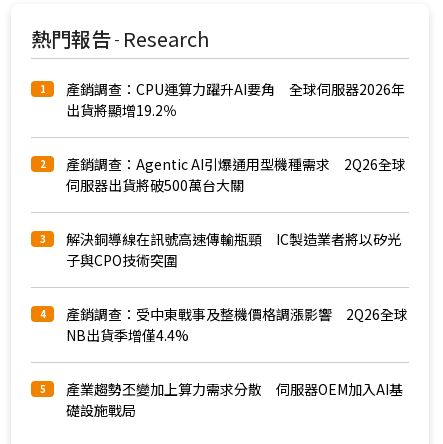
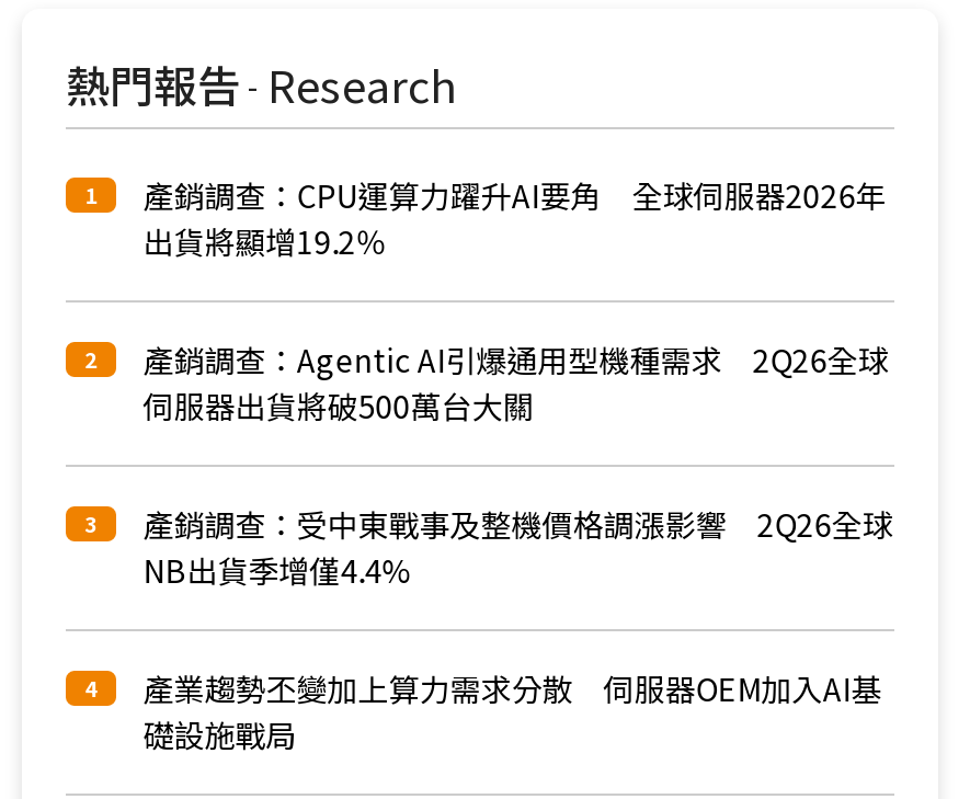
[40,229,401,321] 解決銅導線在訊號高速傳輸瓶頸 IC製造業者將以矽光 | 子與CPO技術突圍 | 4 -> none
[40,379,403,399] 5 產業趨勢丕變加上算力需求分散 伺服器OEM加入AI基 -> [85,666,882,710] 4 產業趨勢丕變加上算力需求分散 伺服器OEM加入AI基

